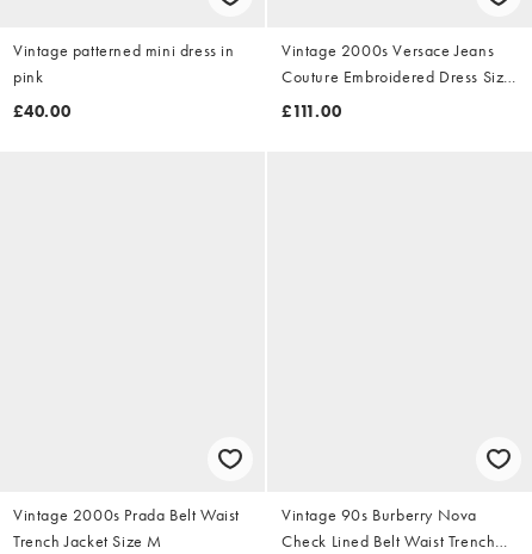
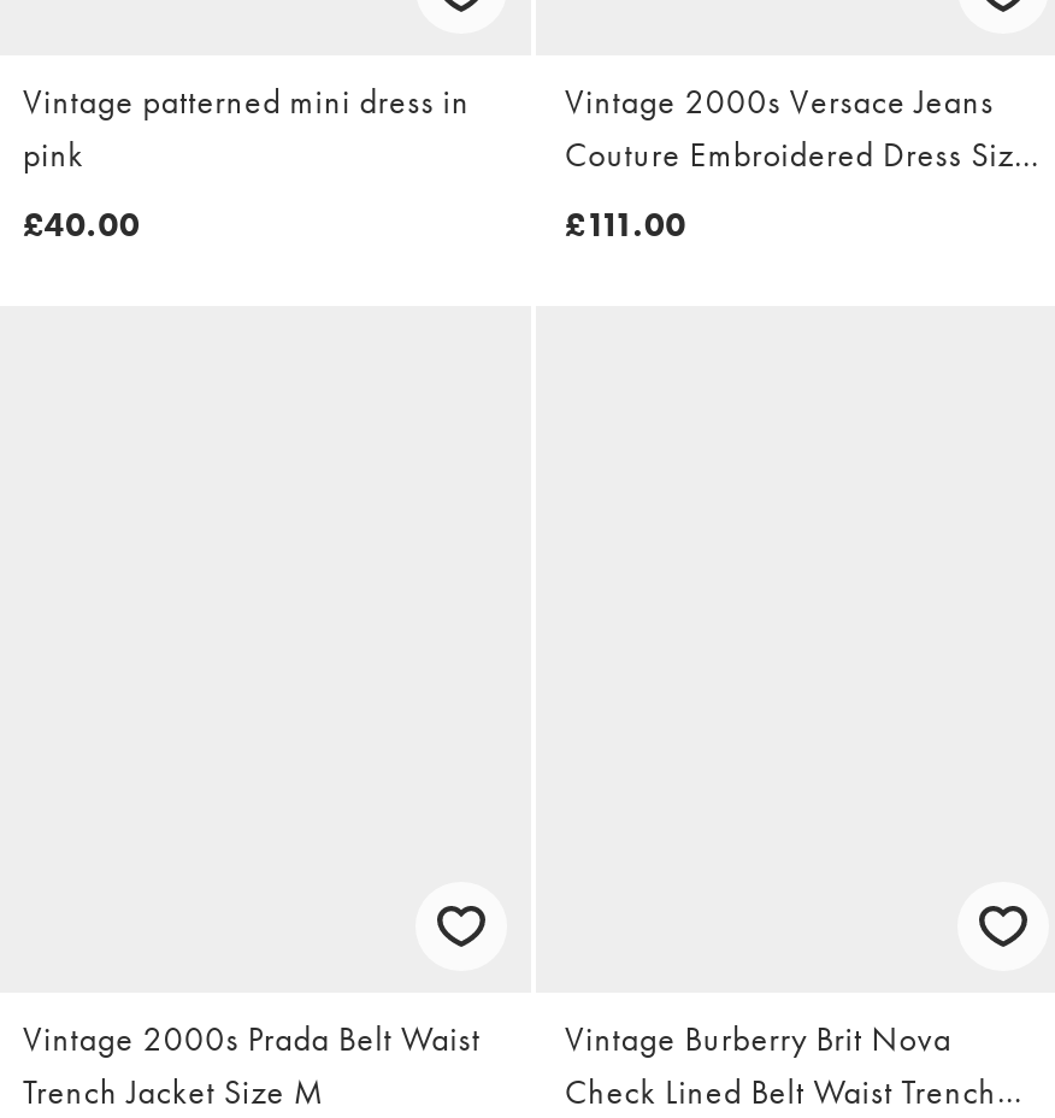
[282,503,477,525] Vintage 90s Burberry Nova -> [565,1016,952,1059] Vintage Burberry Brit Nova

